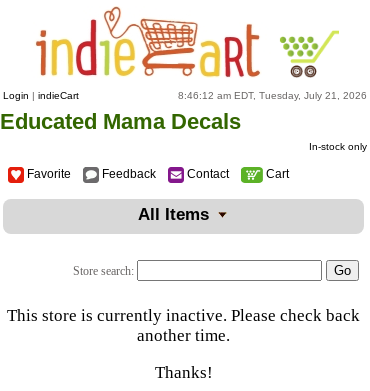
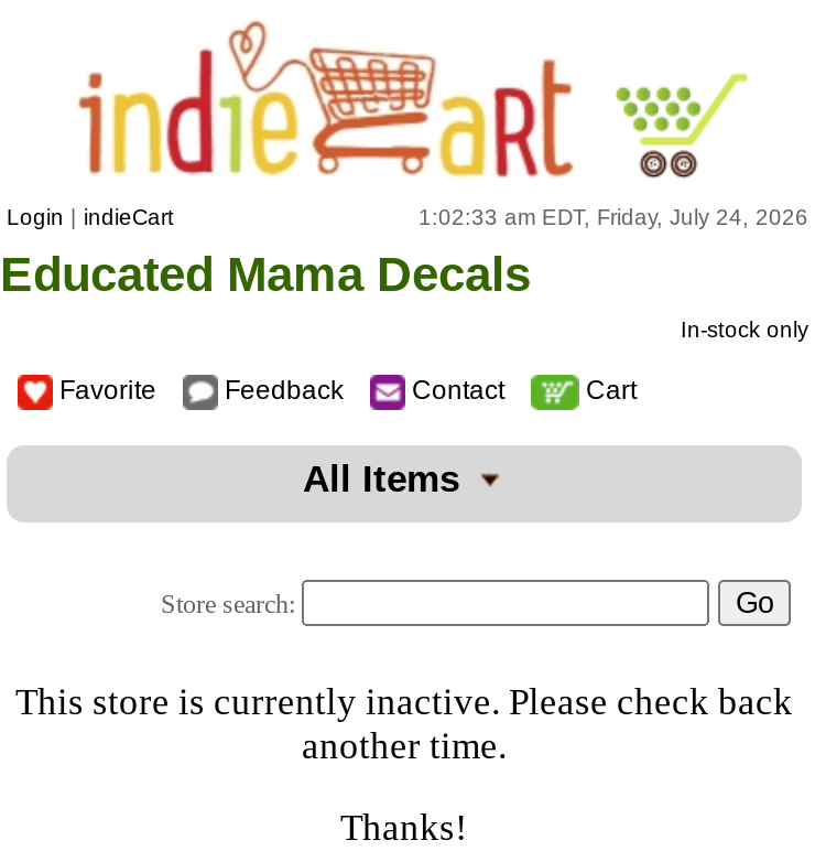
[178,90,367,101] 8:46:12 am EDT, Tuesday, July 21, 2026 -> [419,205,808,229] 1:02:33 am EDT, Friday, July 24, 2026

